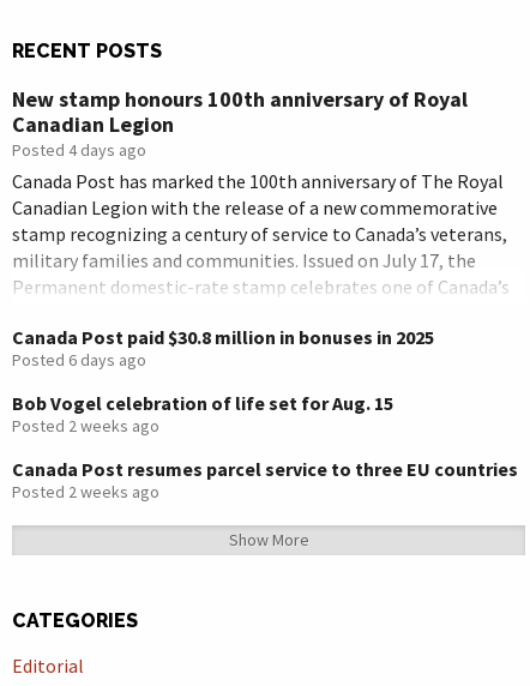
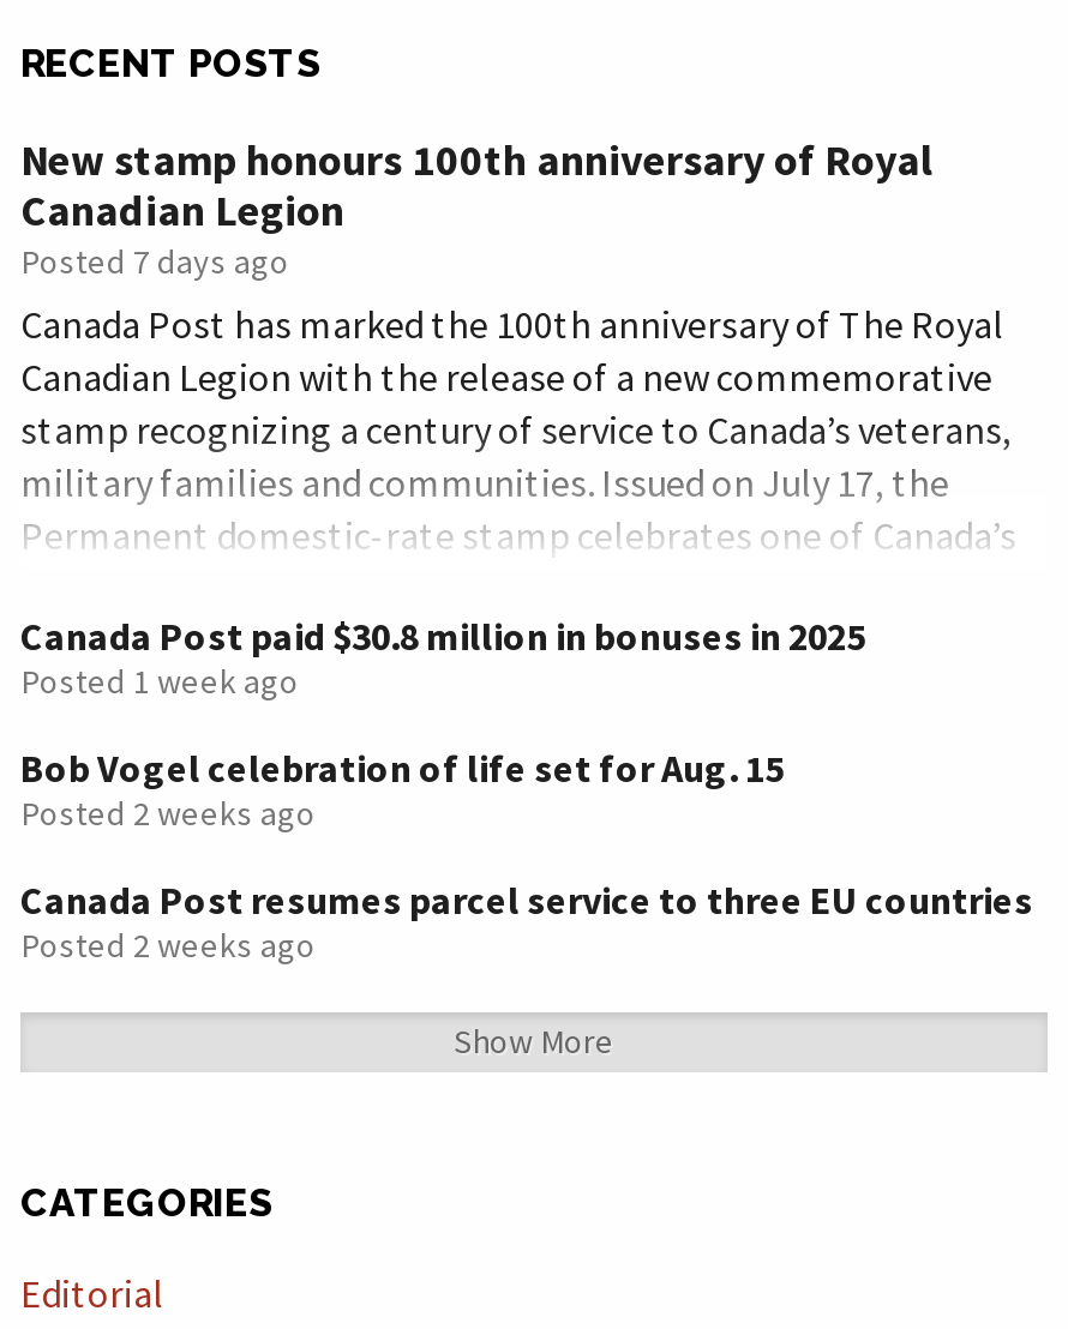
[12,139,146,161] Posted 4 days ago -> [20,240,289,283] Posted 7 days ago
[12,349,146,371] Posted 6 days ago -> [20,660,299,703] Posted 1 week ago

